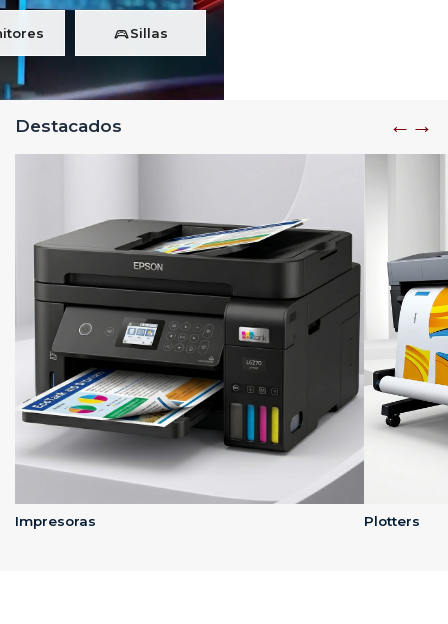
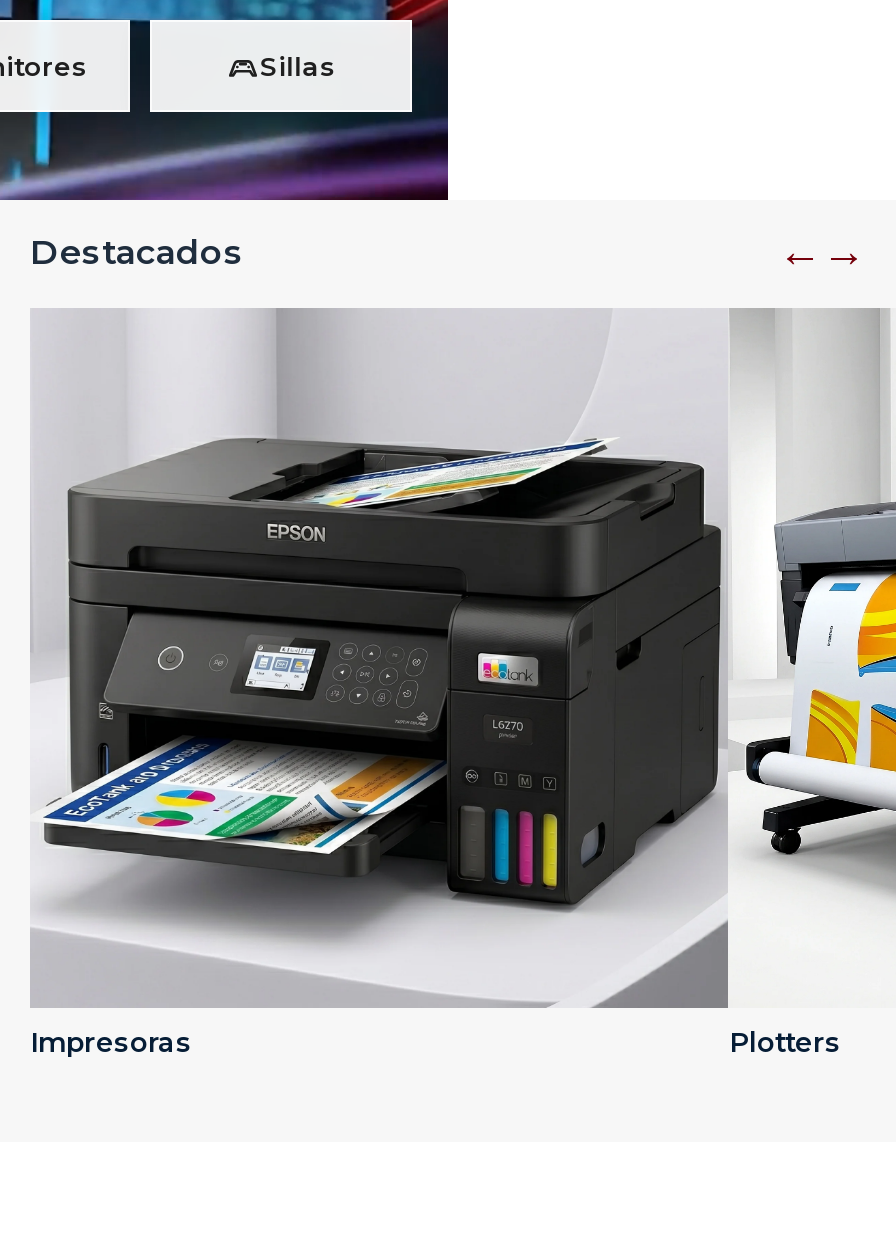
[3,60,224,100] [image] -> [6,118,448,200] [image]

